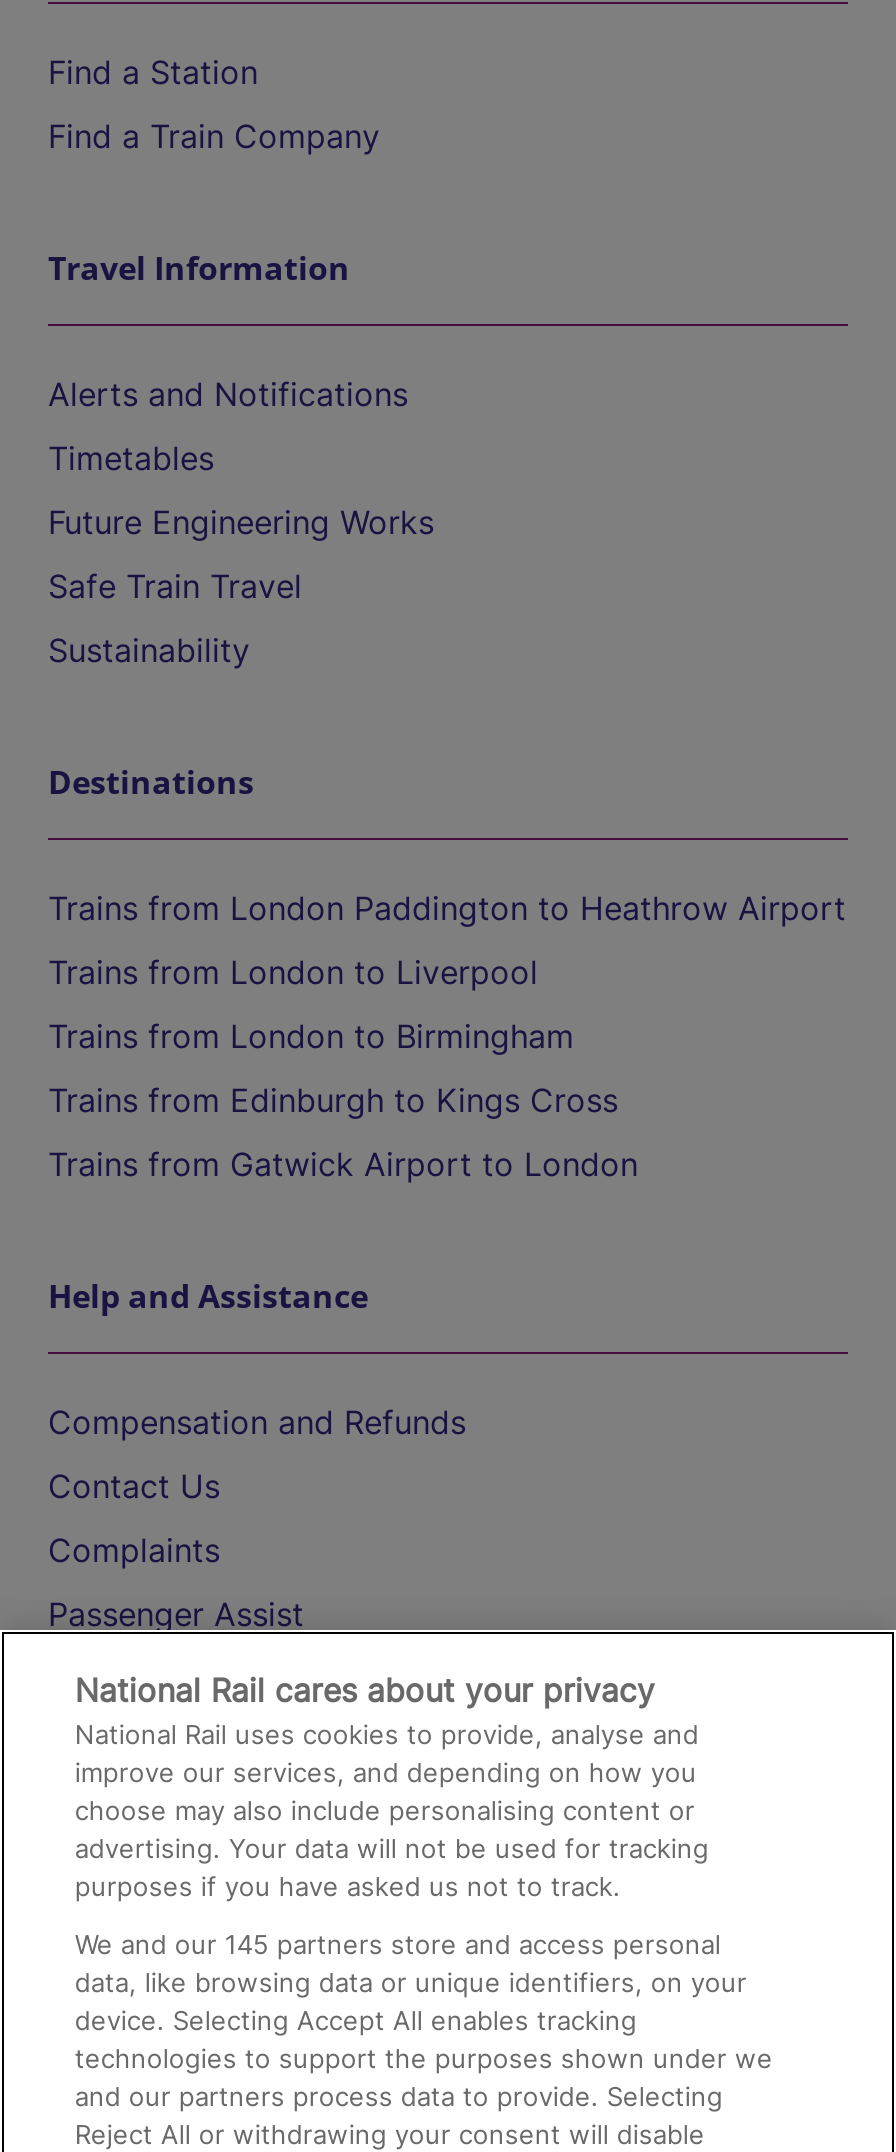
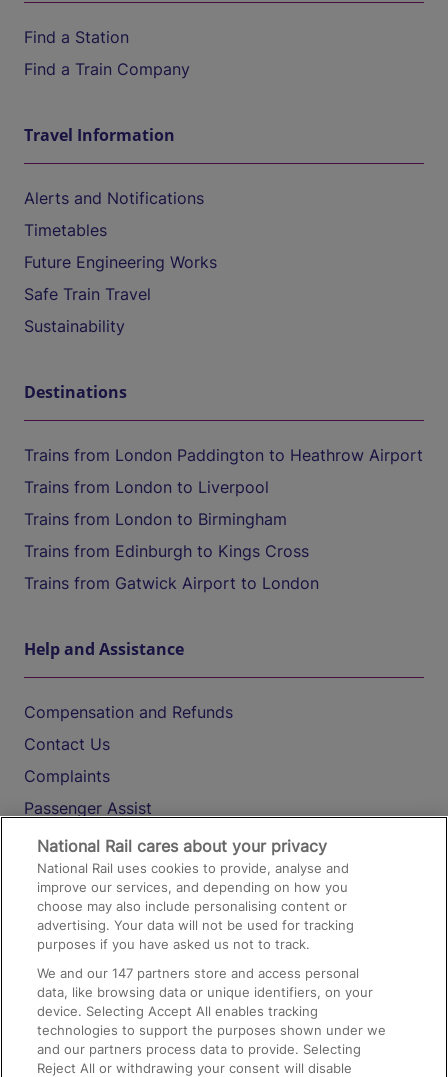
[75,1928,721,1960] We and our 145 partners store and access personal -> [37,965,359,981] We and our 147 partners store and access personal

